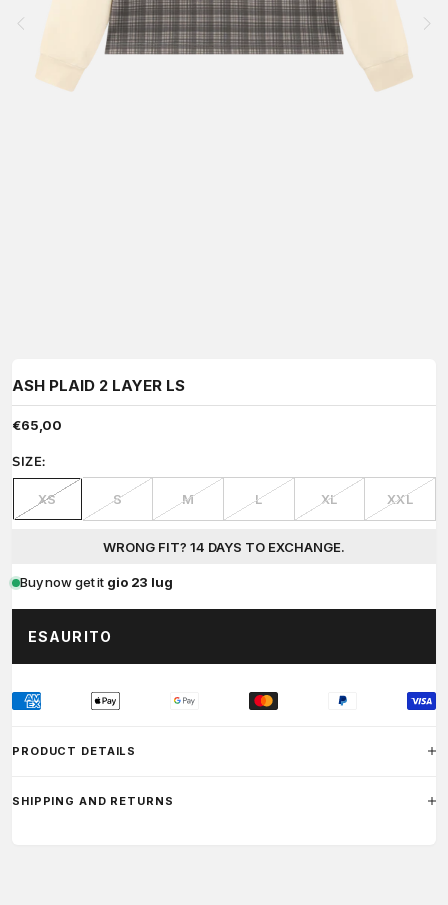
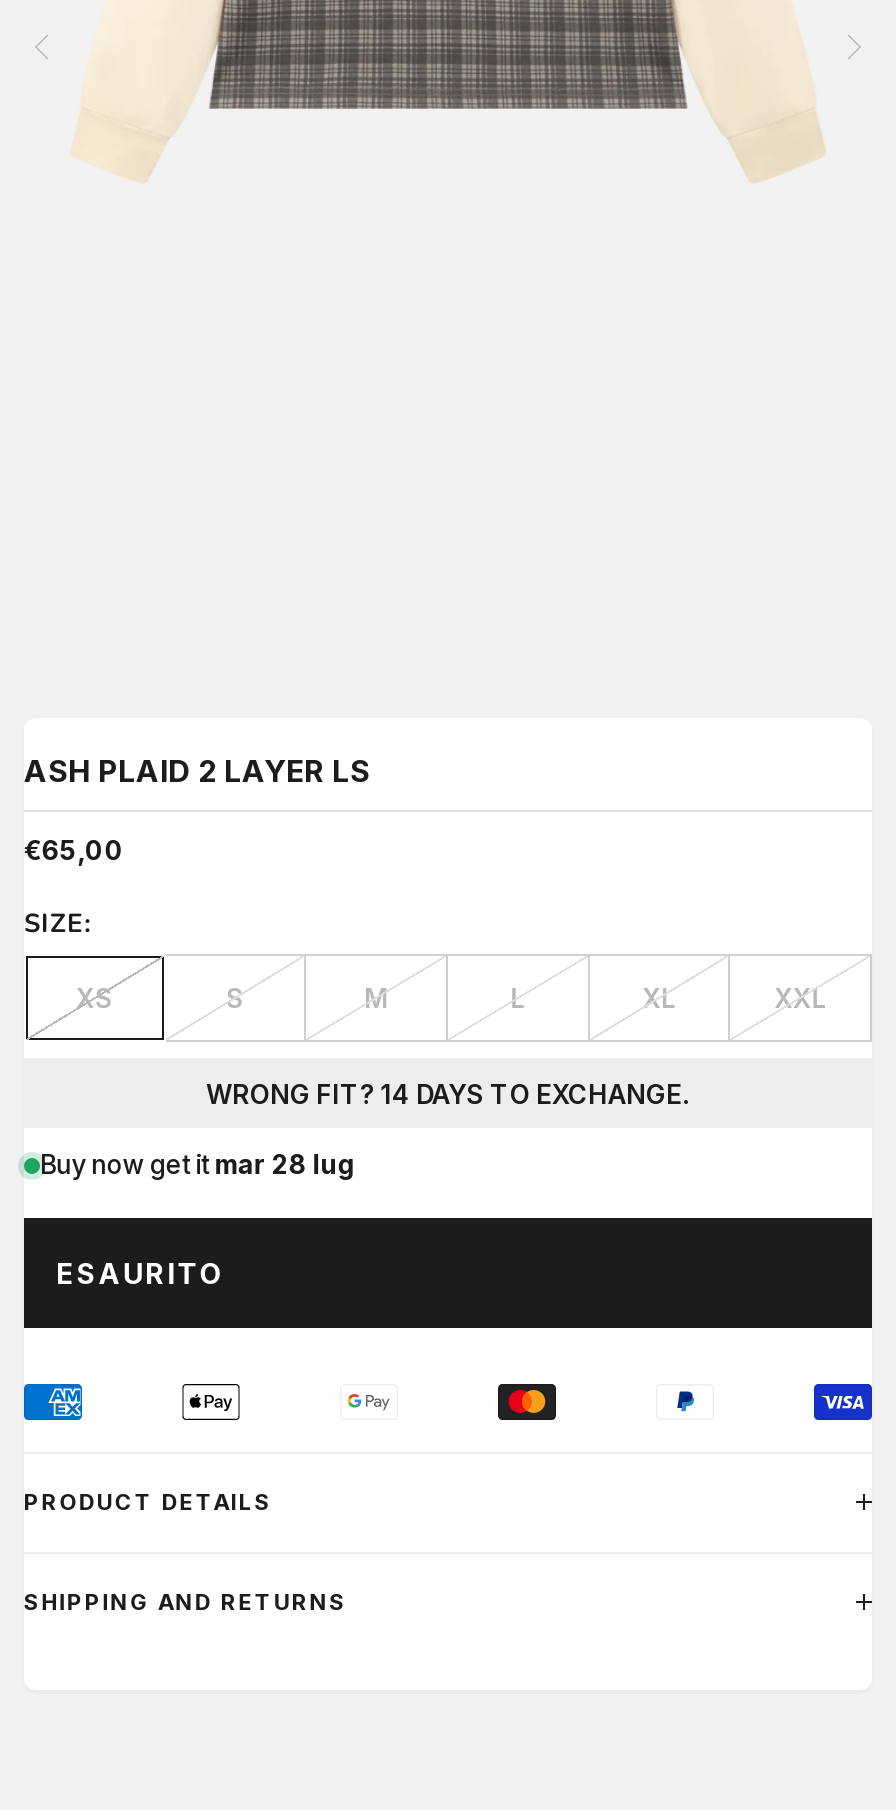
[20,574,173,590] Buy now get it gio 23 lug -> [40,1149,356,1181] Buy now get it mar 28 lug

